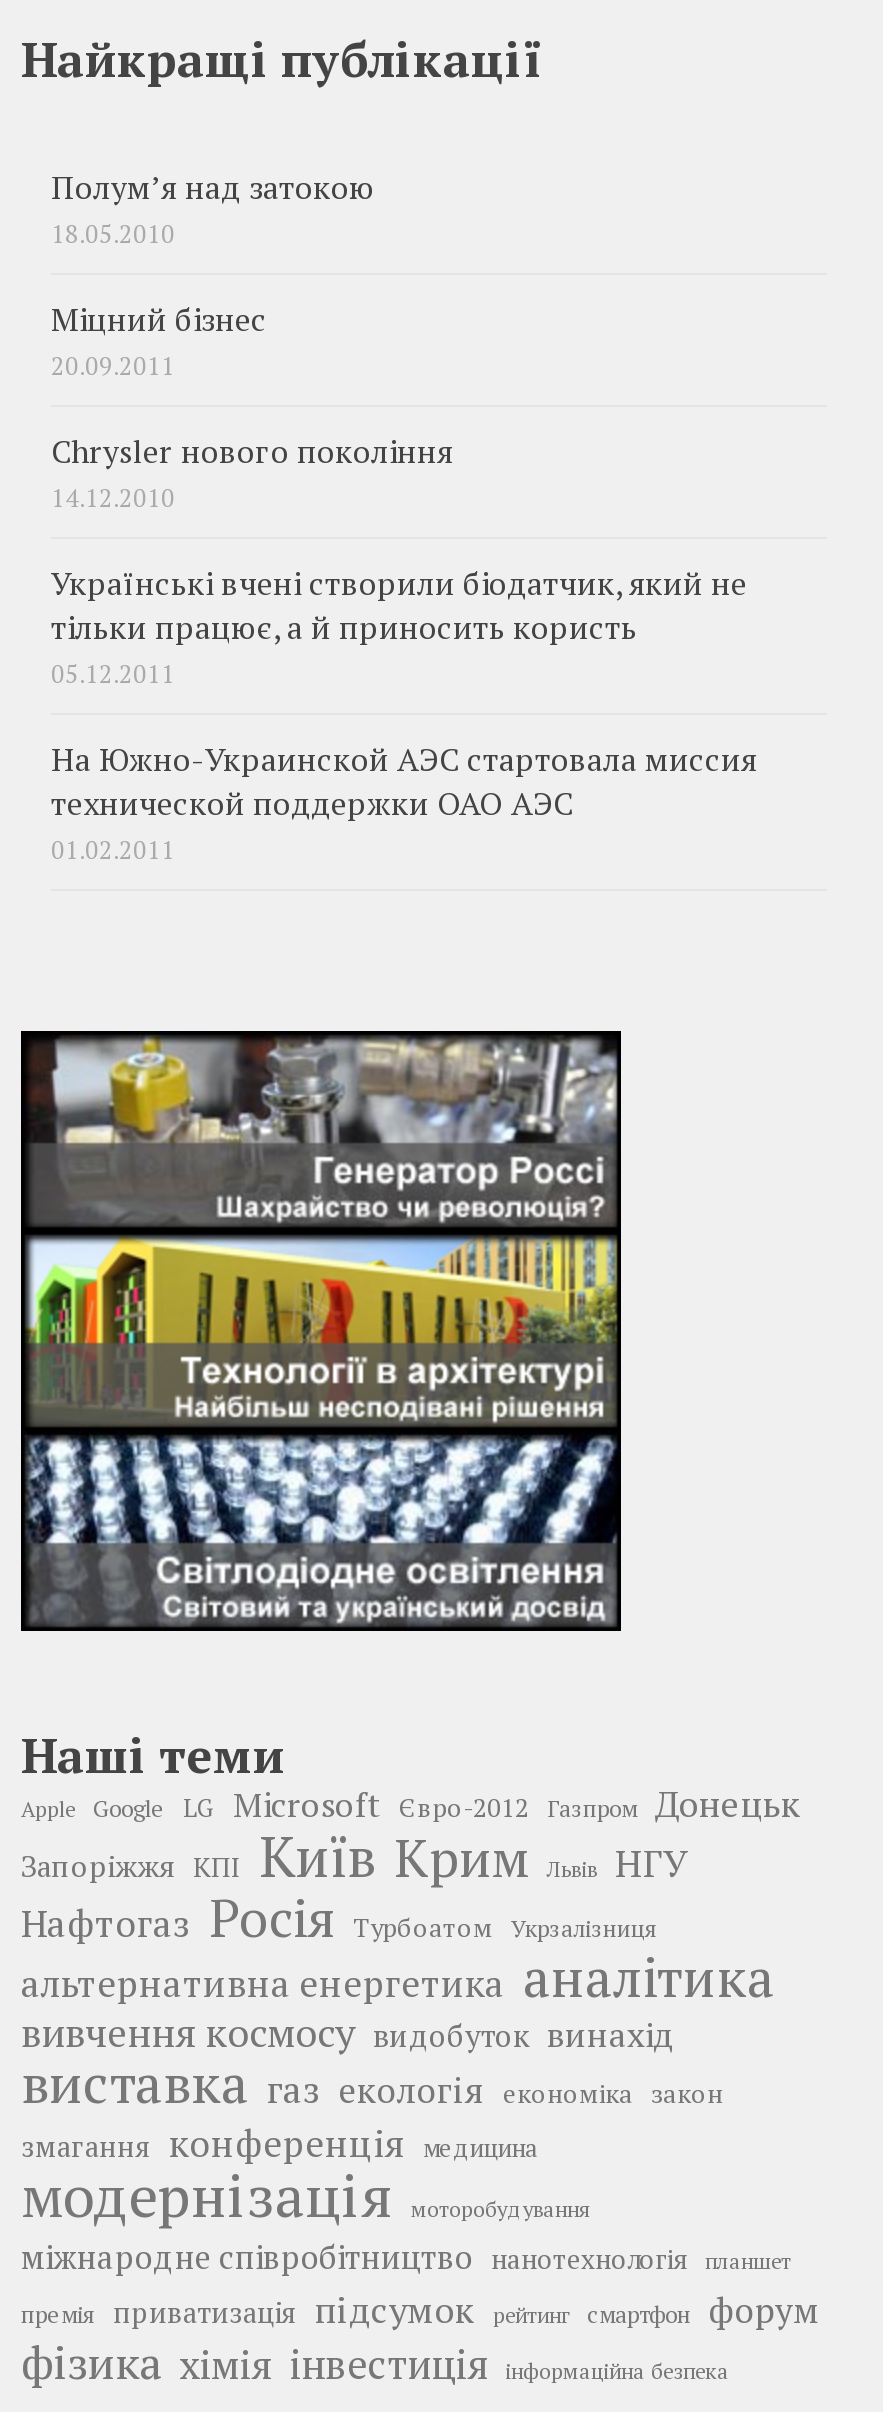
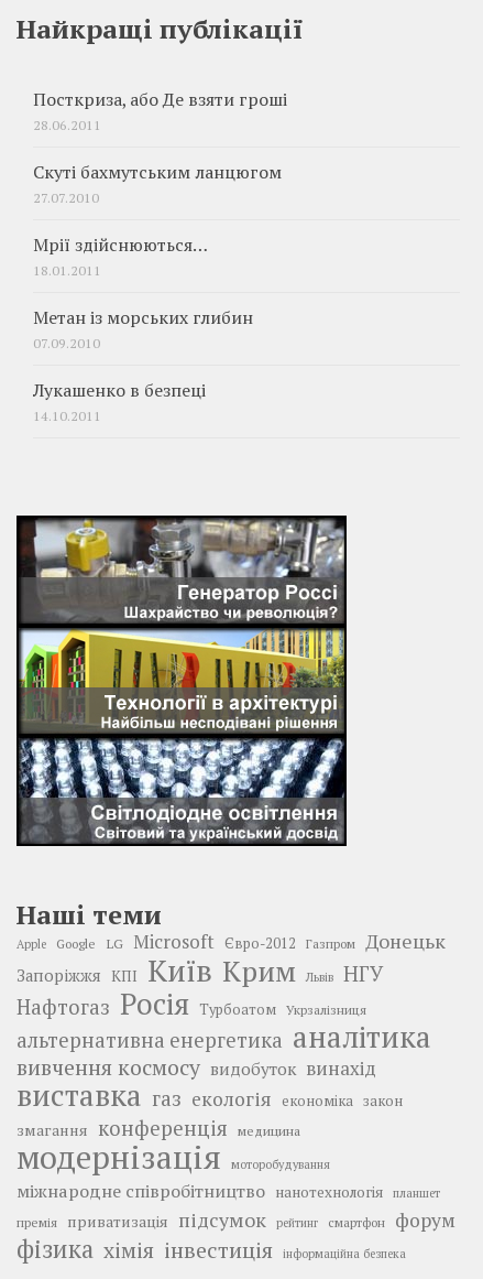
[51,167,375,251] Полум’я над затокою | 18.05.2010 -> [33,88,287,135] Посткриза, або Де взяти гроші | 28.06.2011
[51,299,267,383] Міцний бізнес | 20.09.2011 -> [33,161,282,207] Скуті бахмутським ланцюгом | 27.07.2010
[51,431,453,515] Chrysler нового покоління | 14.12.2010 -> [33,234,208,280] Мрії здійснюються… | 18.01.2011
[51,563,747,691] Українські вчені створили біодатчик, який не | тільки працює, а й приносить користь | 05.12.2011 -> [33,306,253,353] Метан із морських глибин | 07.09.2010
[51,739,757,867] На Южно-Украинской АЭС стартовала миссия | технической поддержки ОАО АЭС | 01.02.2011 -> [33,379,206,425] Лукашенко в безпеці | 14.10.2011

